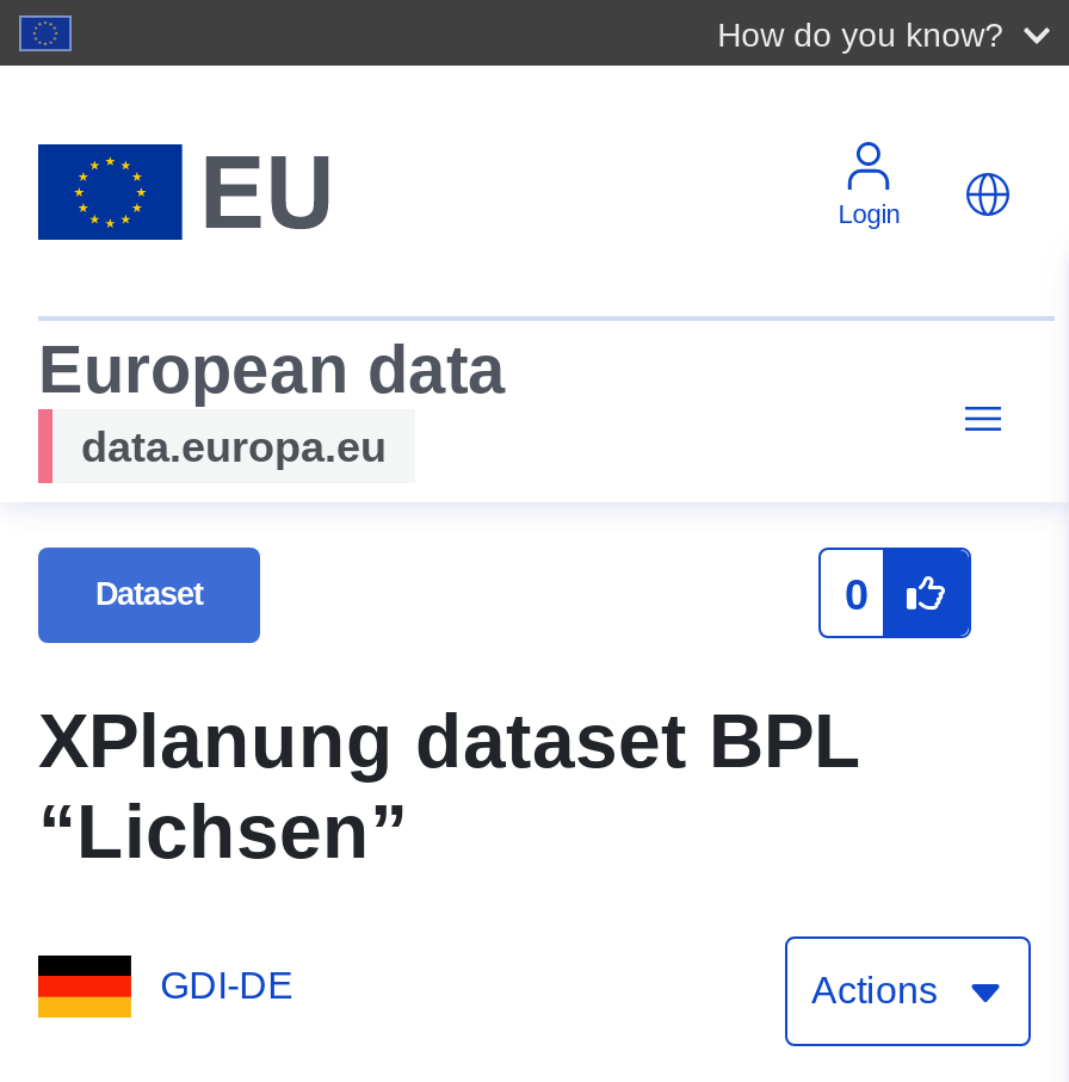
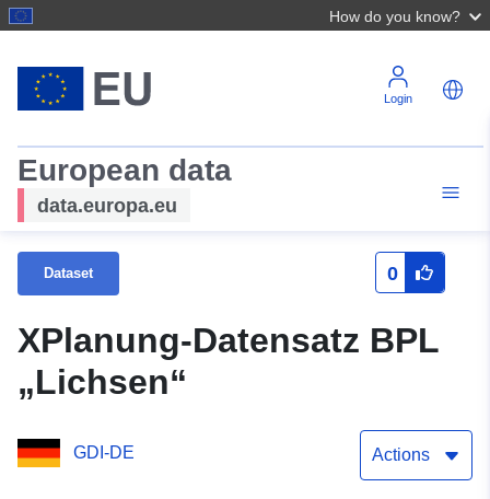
[38,699,861,875] XPlanung dataset BPL | “Lichsen” -> [17,321,440,402] XPlanung-Datensatz BPL | „Lichsen“

